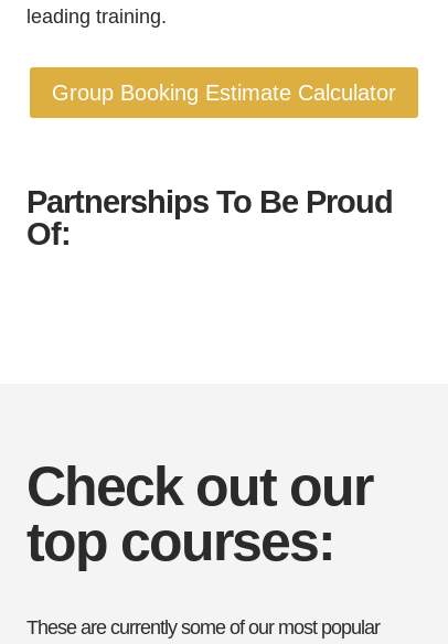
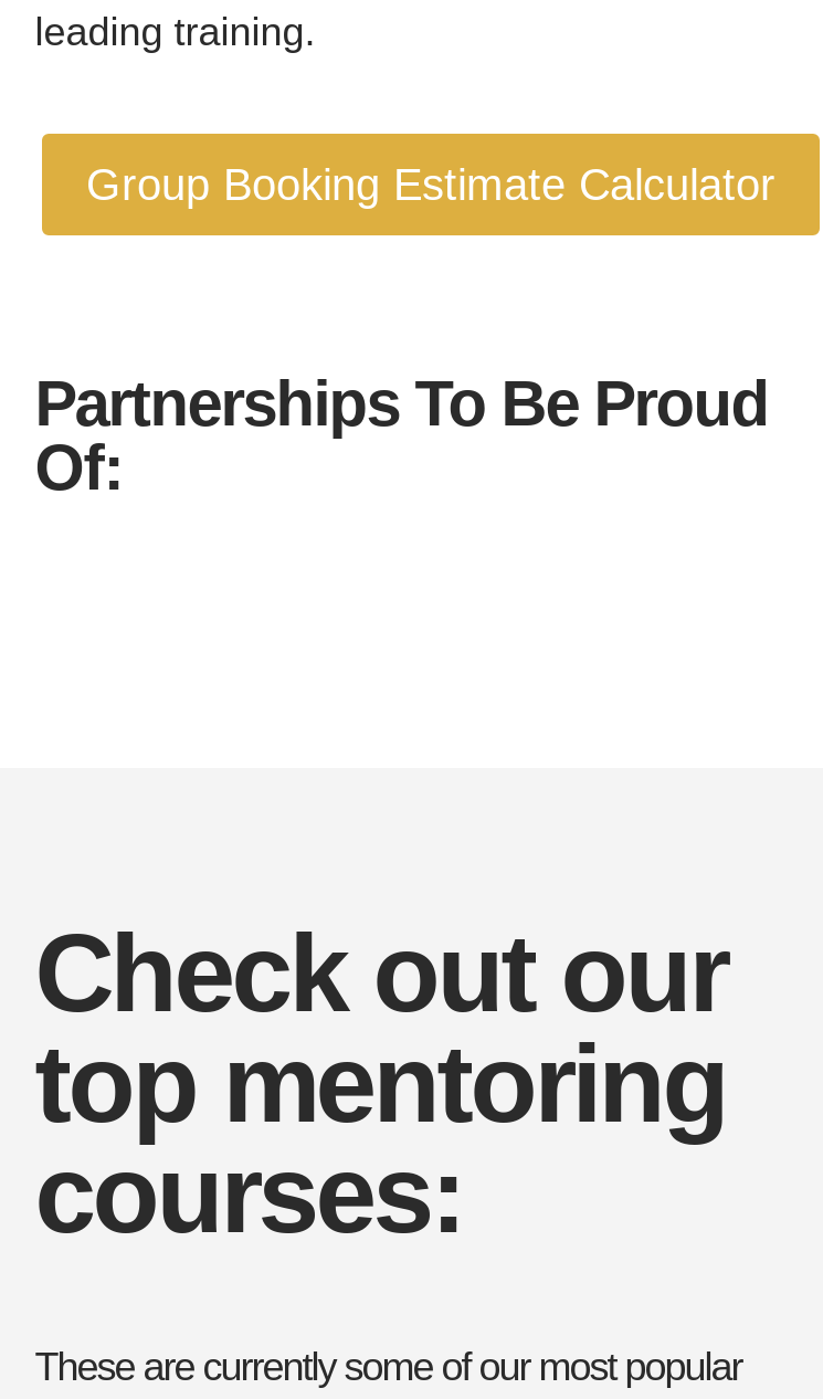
[26,511,334,572] top courses: -> [35,1022,726,1256] top mentoring | courses:

